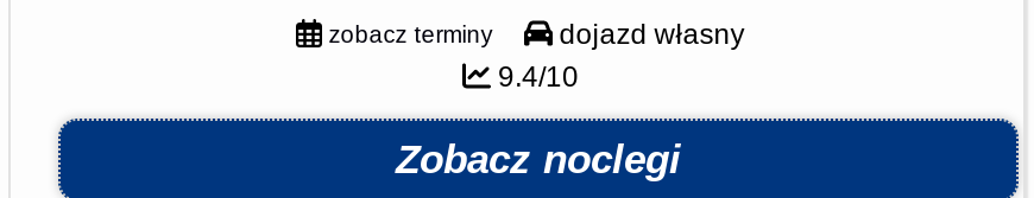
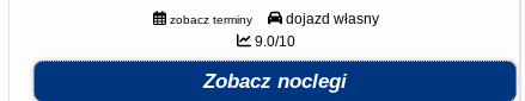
[491,61,579,95] 9.4/10 -> [251,33,295,49] 9.0/10

